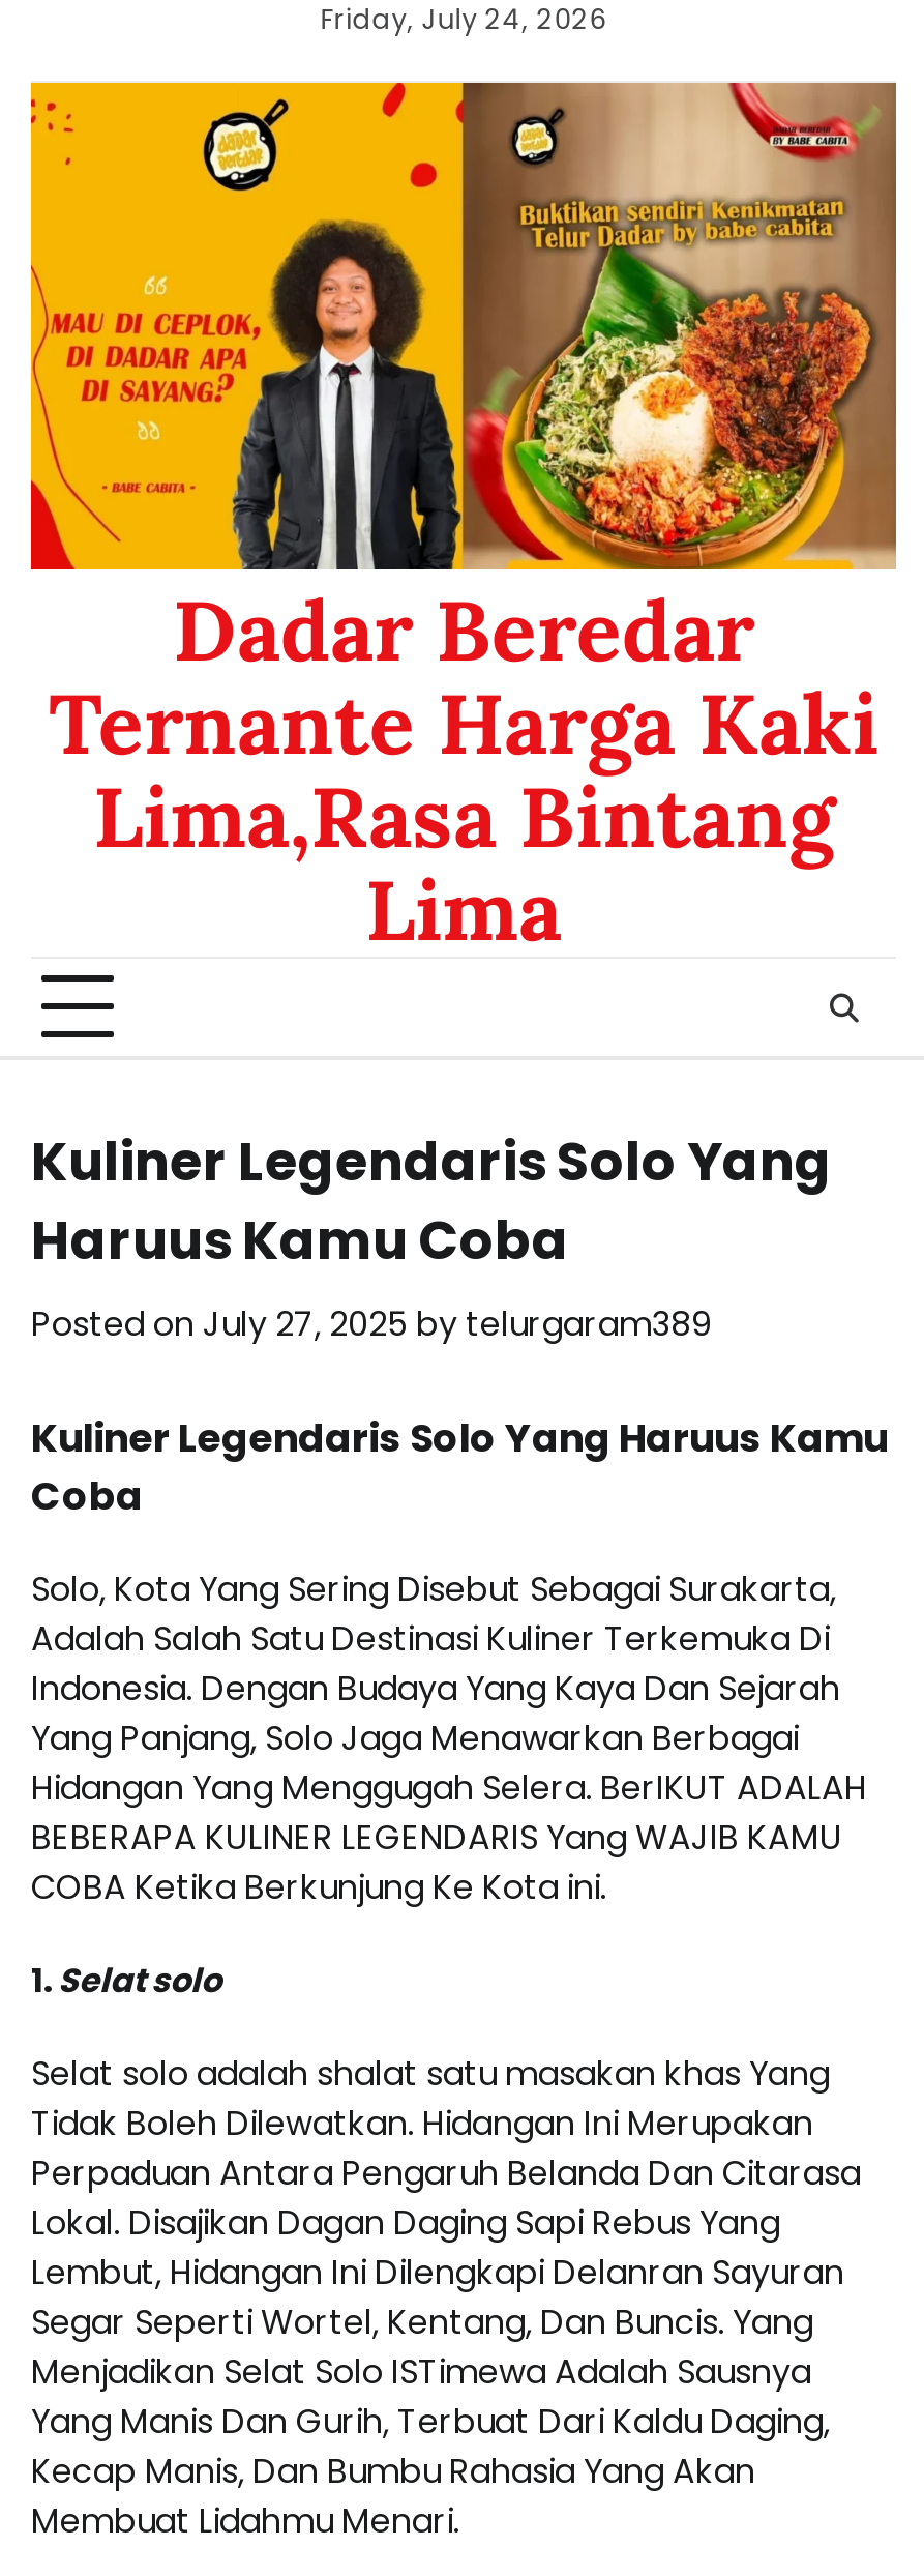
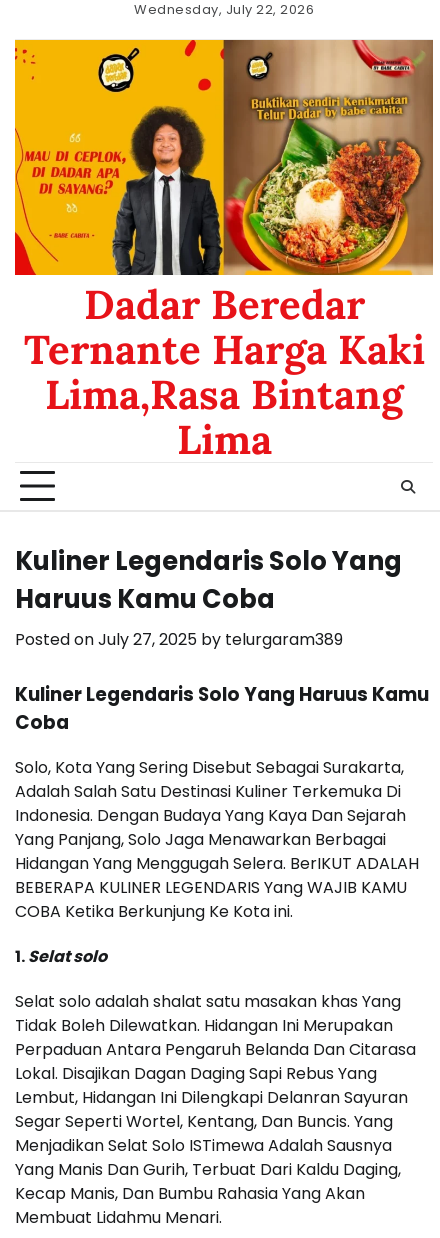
[320,0,607,39] Friday, July 24, 2026 -> [134,0,314,19] Wednesday, July 22, 2026

